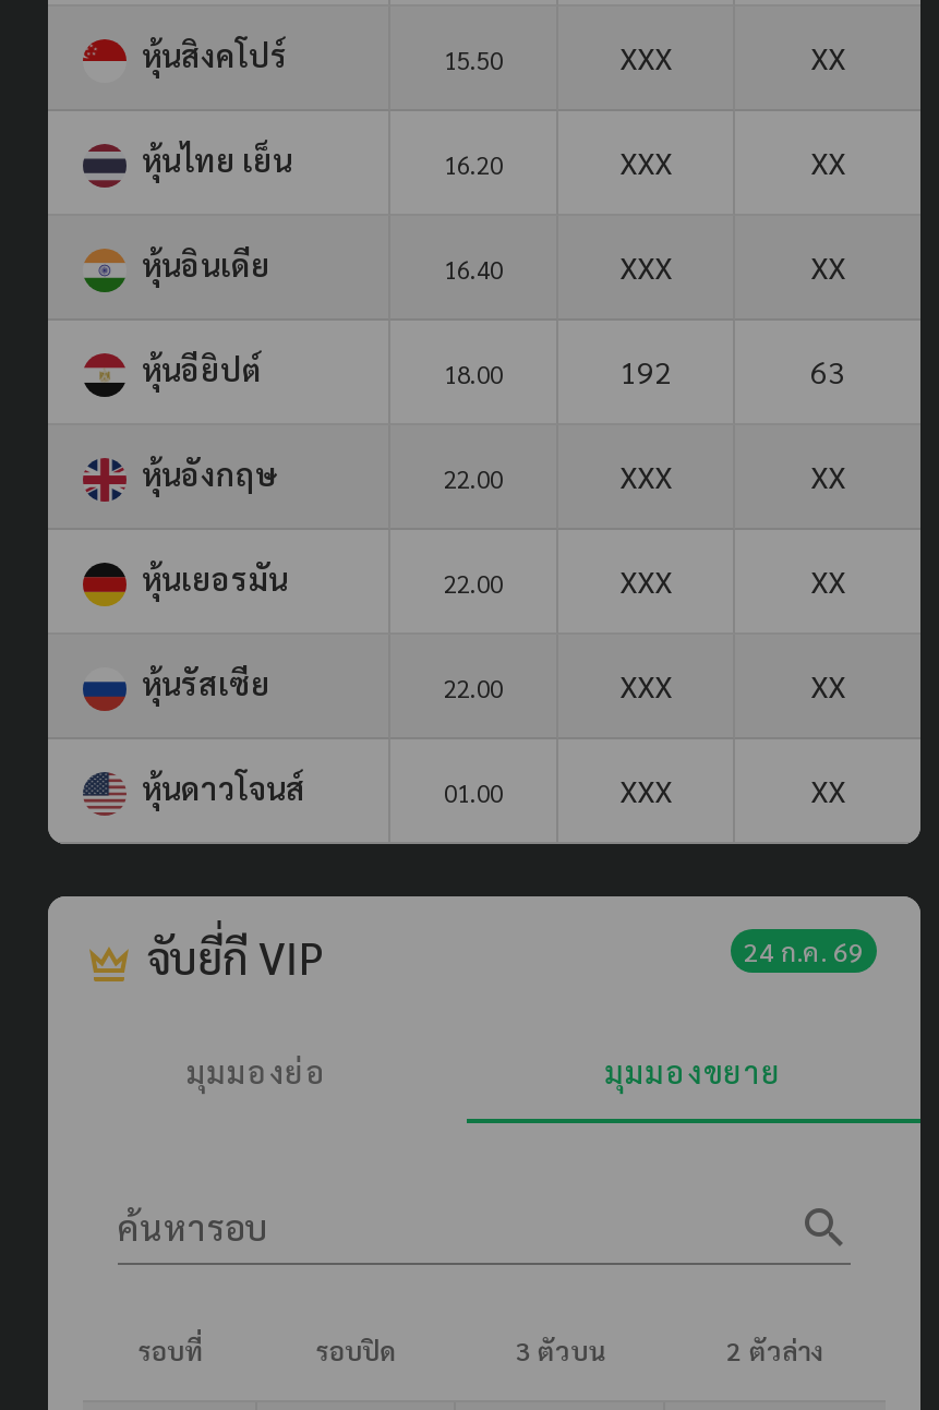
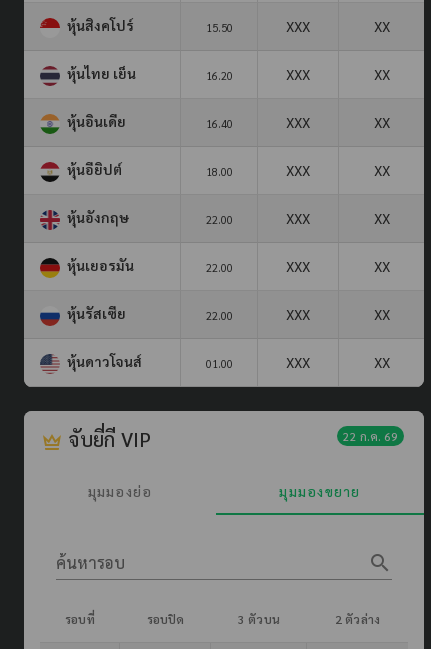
[619,351,845,390] 192 | 63 -> [286,161,389,179] XXX | XX
[744,933,864,968] 24 ก.ค. 69 -> [343,428,398,444] 22 ก.ค. 69

